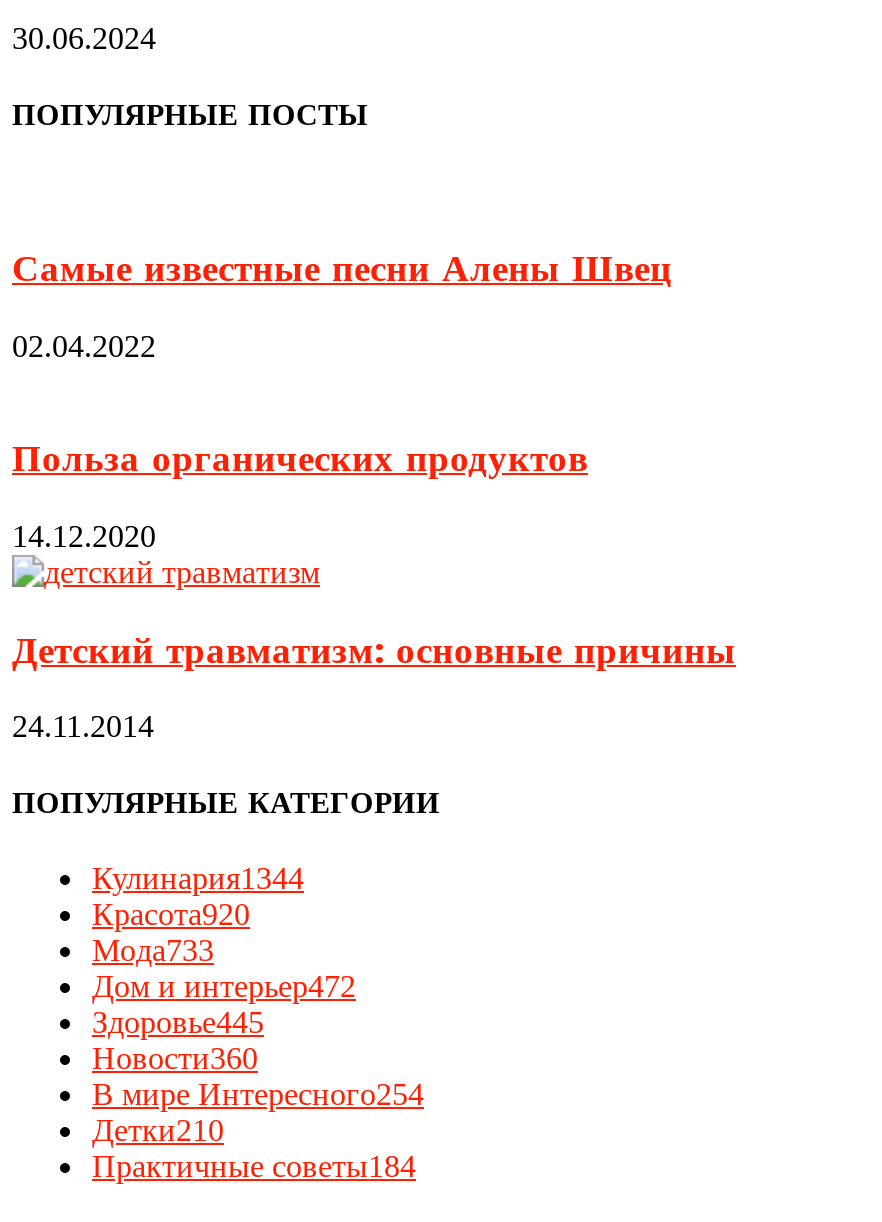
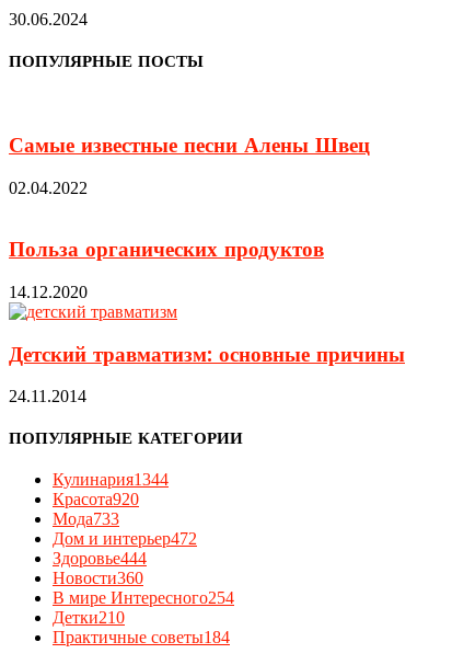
[92,1006,264,1040] Здоровье445 -> [53,549,147,568] Здоровье444

